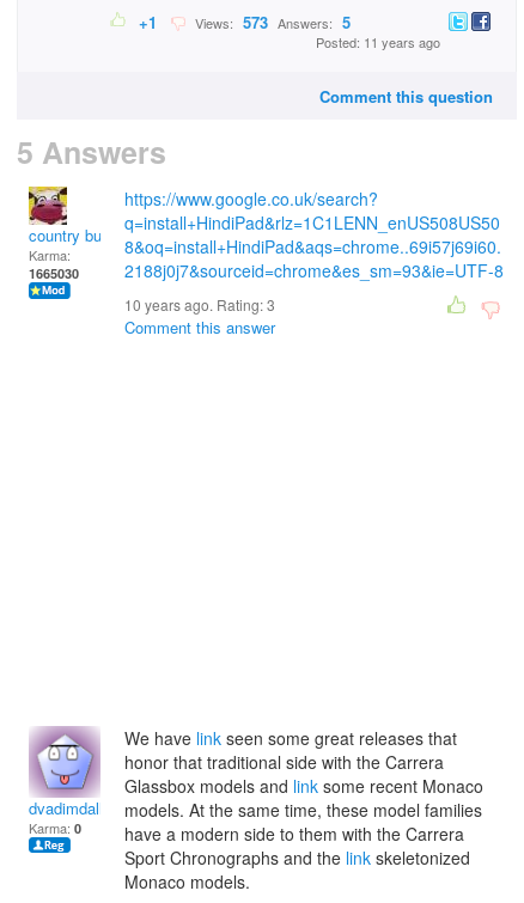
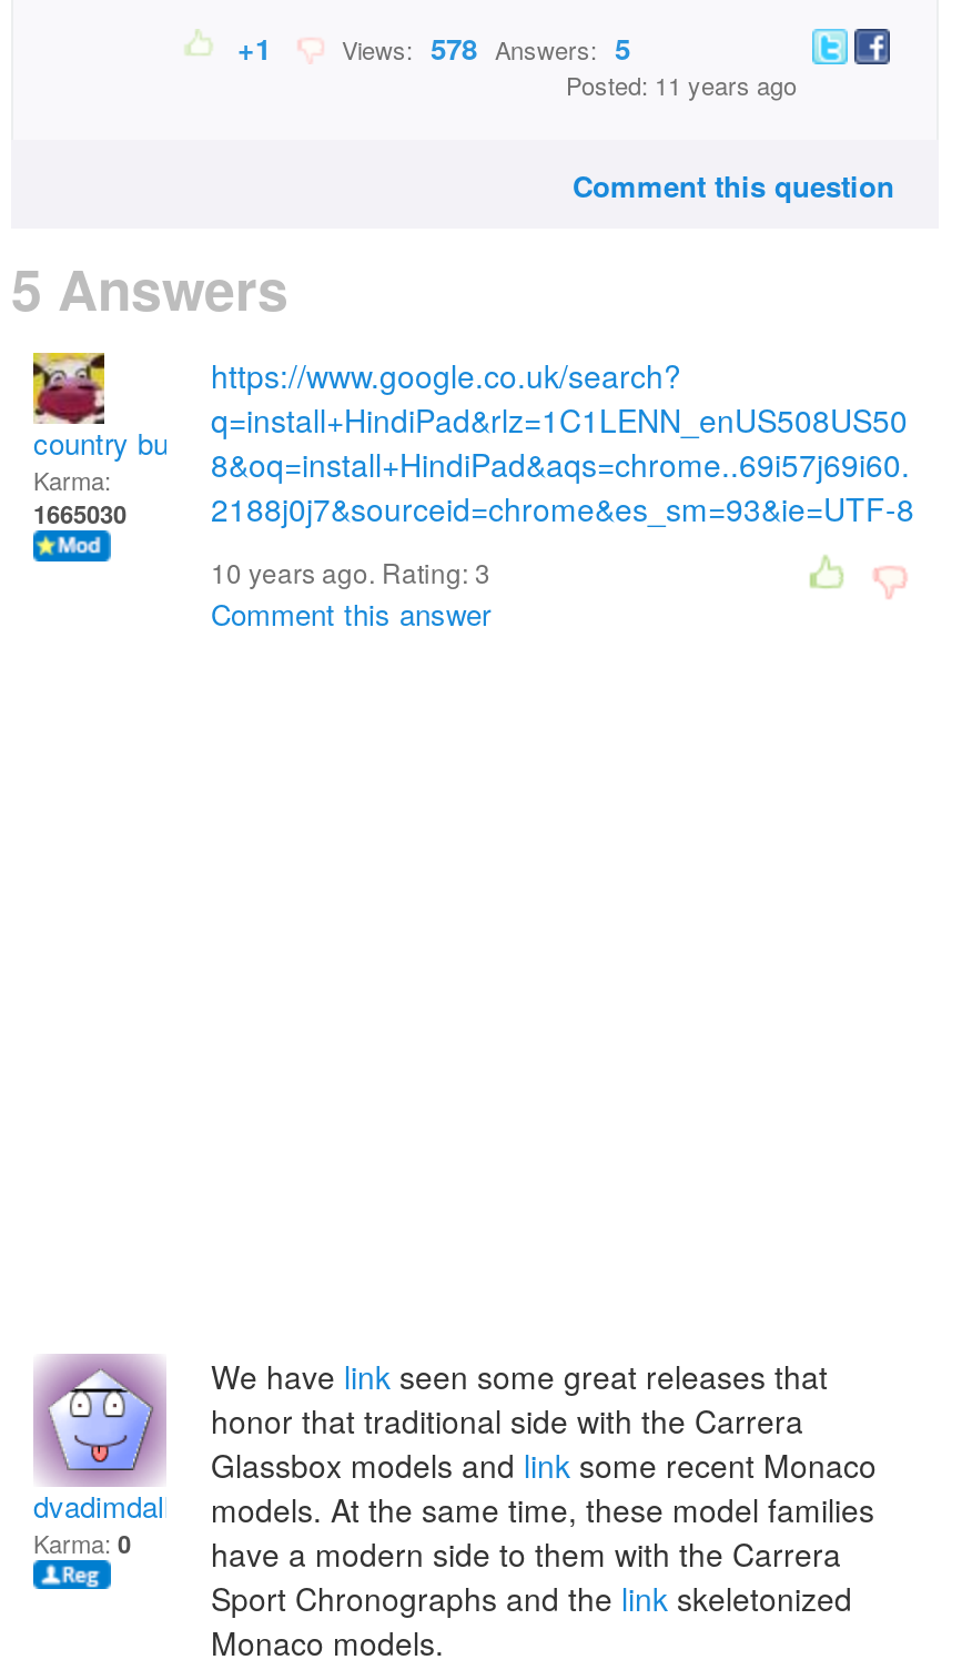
[188,11,351,34] Views: 573 Answers: 5 -> [328,27,630,69] Views: 578 Answers: 5

